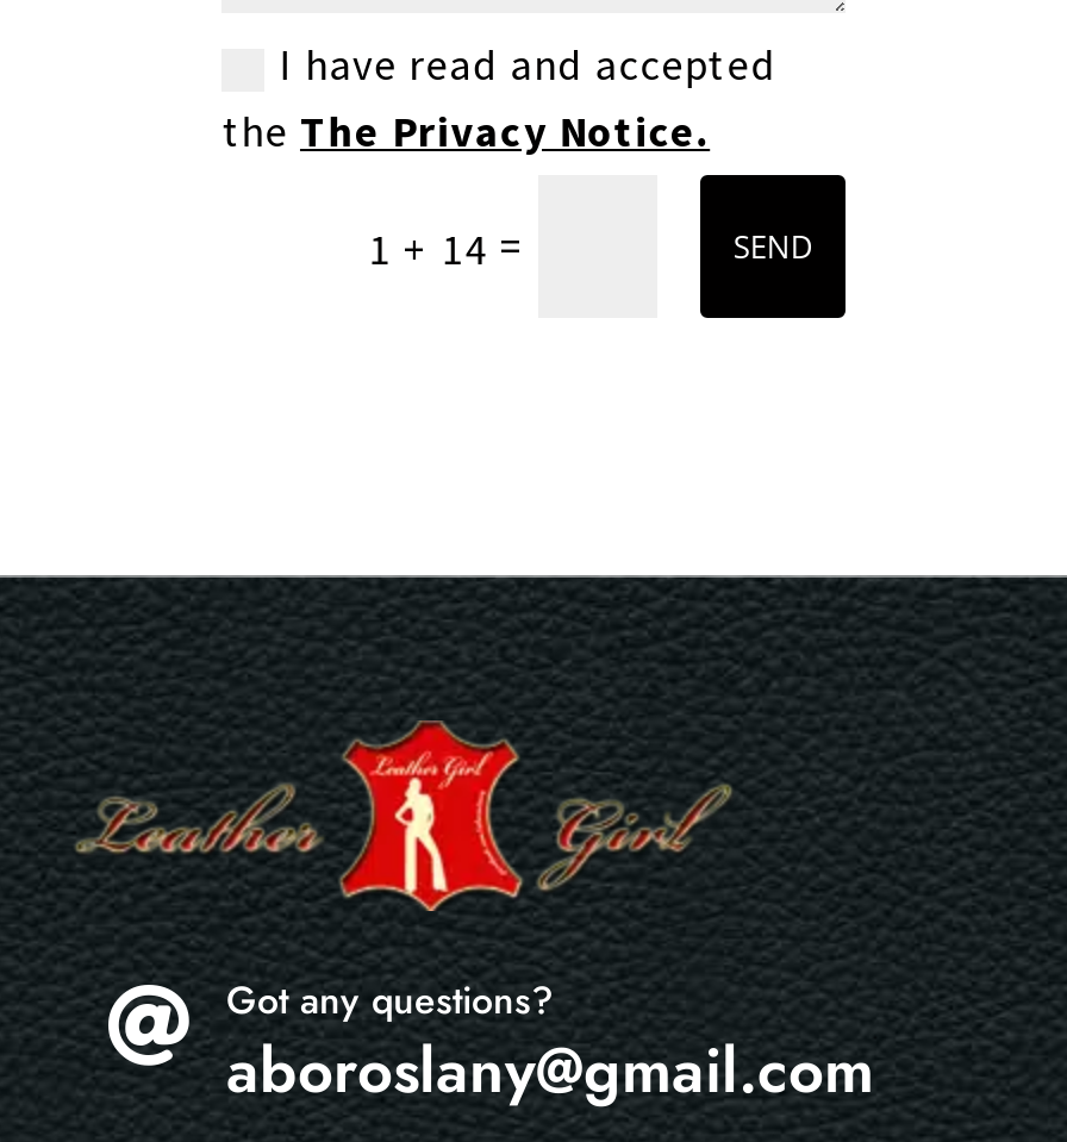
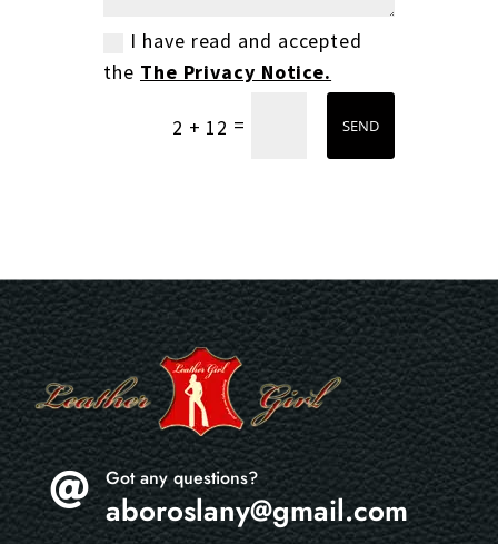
[368,218,538,277] 1 + 14 = -> [172,112,251,140] 2 + 12 =

